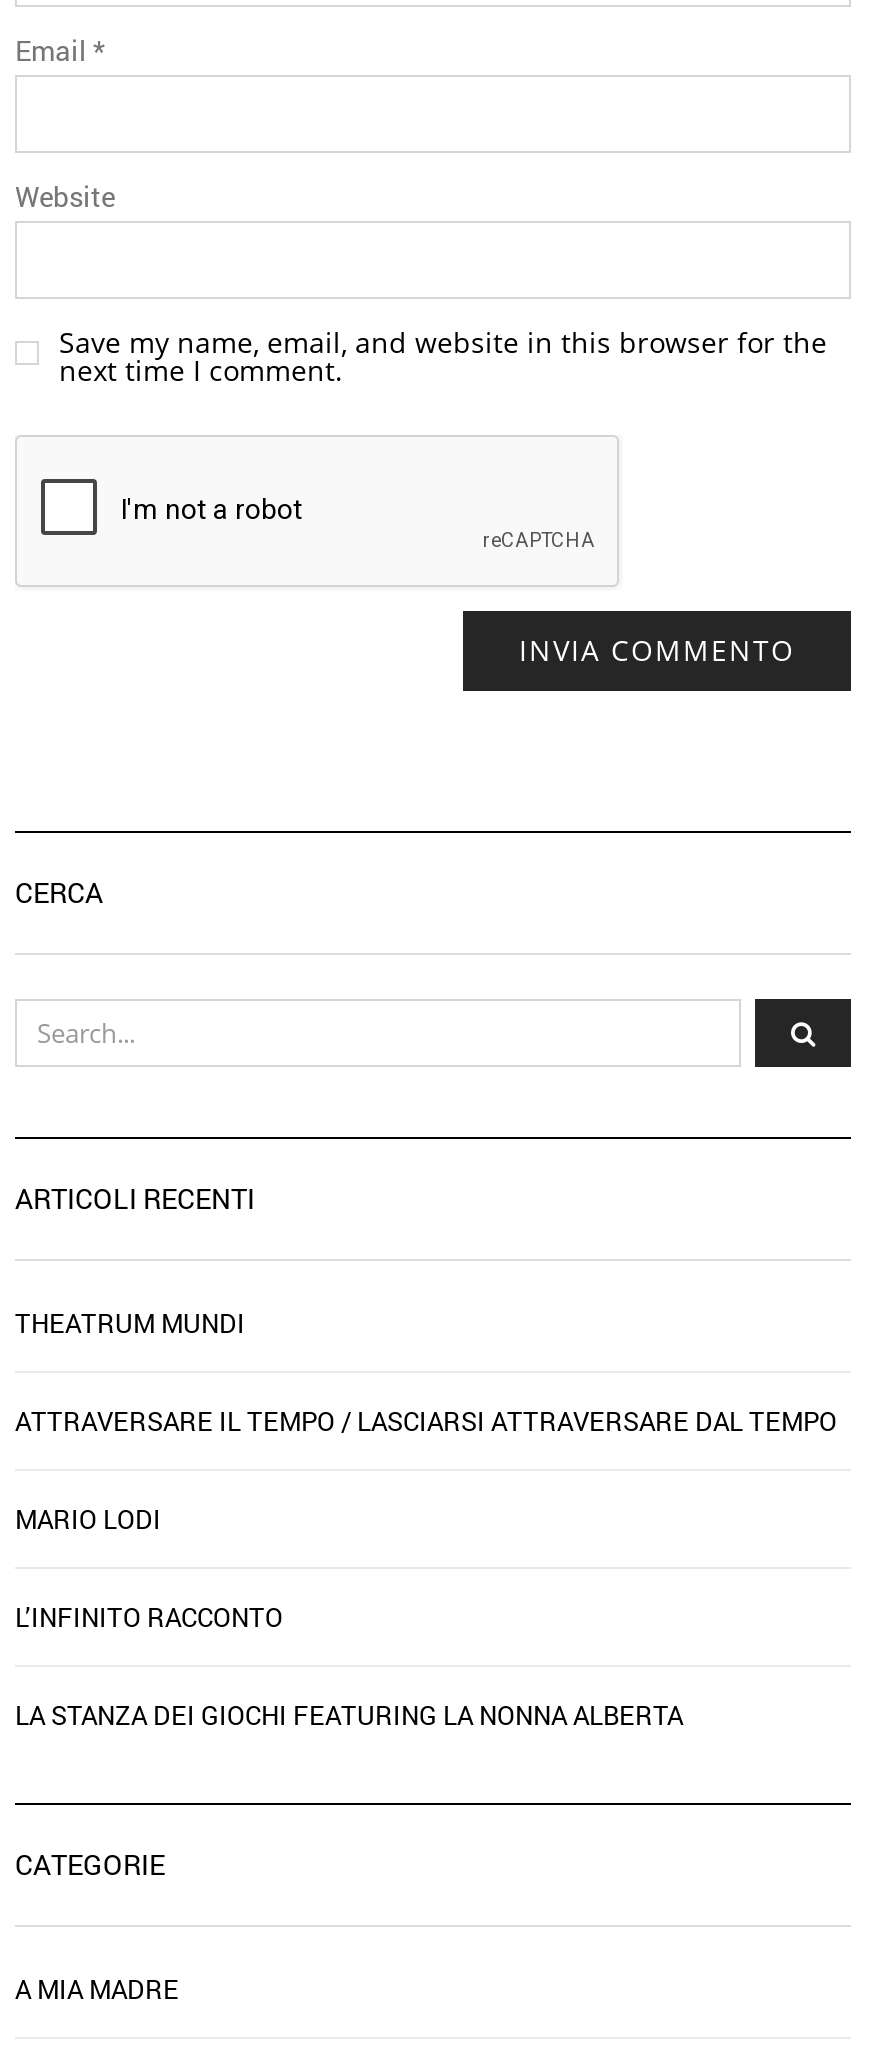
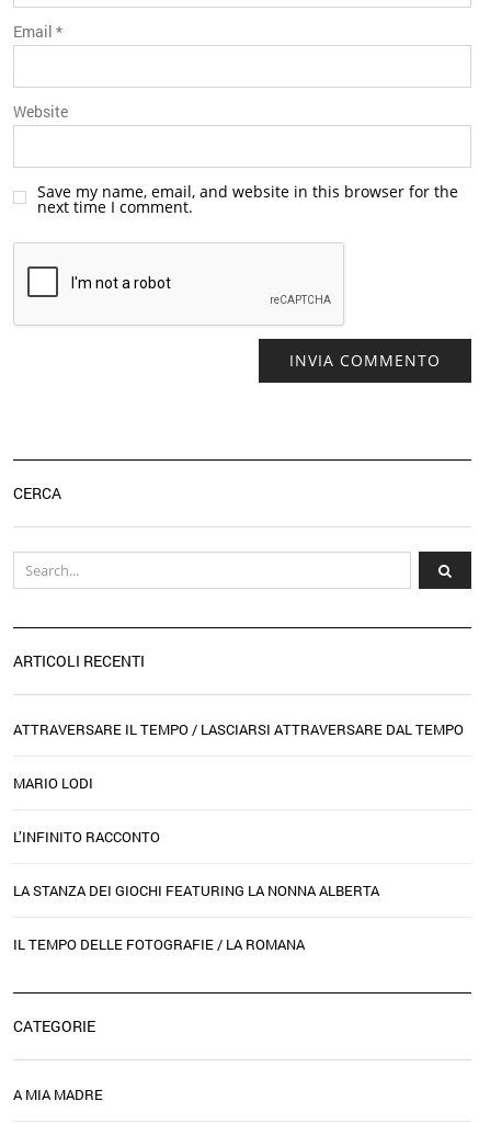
[15,1306,245,1342] THEATRUM MUNDI -> none
moved [15,1404,837,1734] -> [13,720,464,901]: ATTRAVERSARE IL TEMPO / LASCIARSI ATTRAVERSARE DAL TEMPO | MARIO LODI | L’INFINITO RACCONTO | LA STANZA DEI GIOCHI FEATURING LA NONNA ALBERTA
none -> [13,935,305,955] IL TEMPO DELLE FOTOGRAFIE / LA ROMANA

